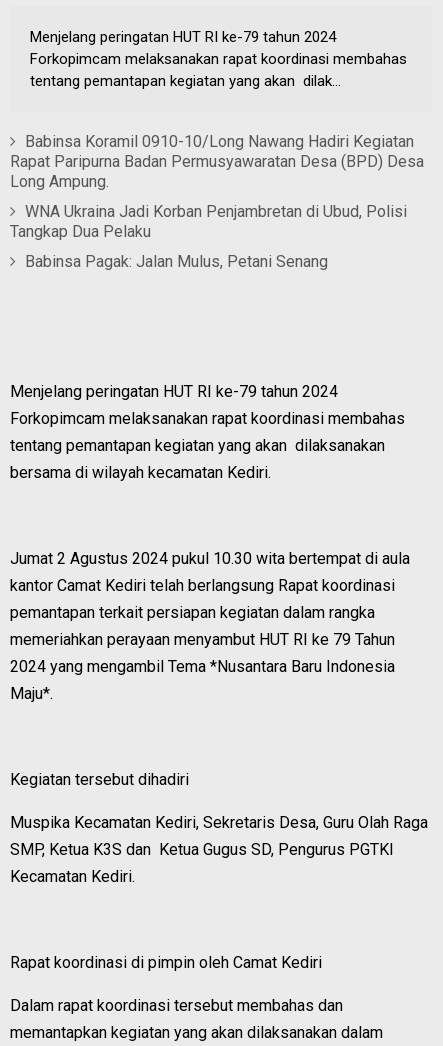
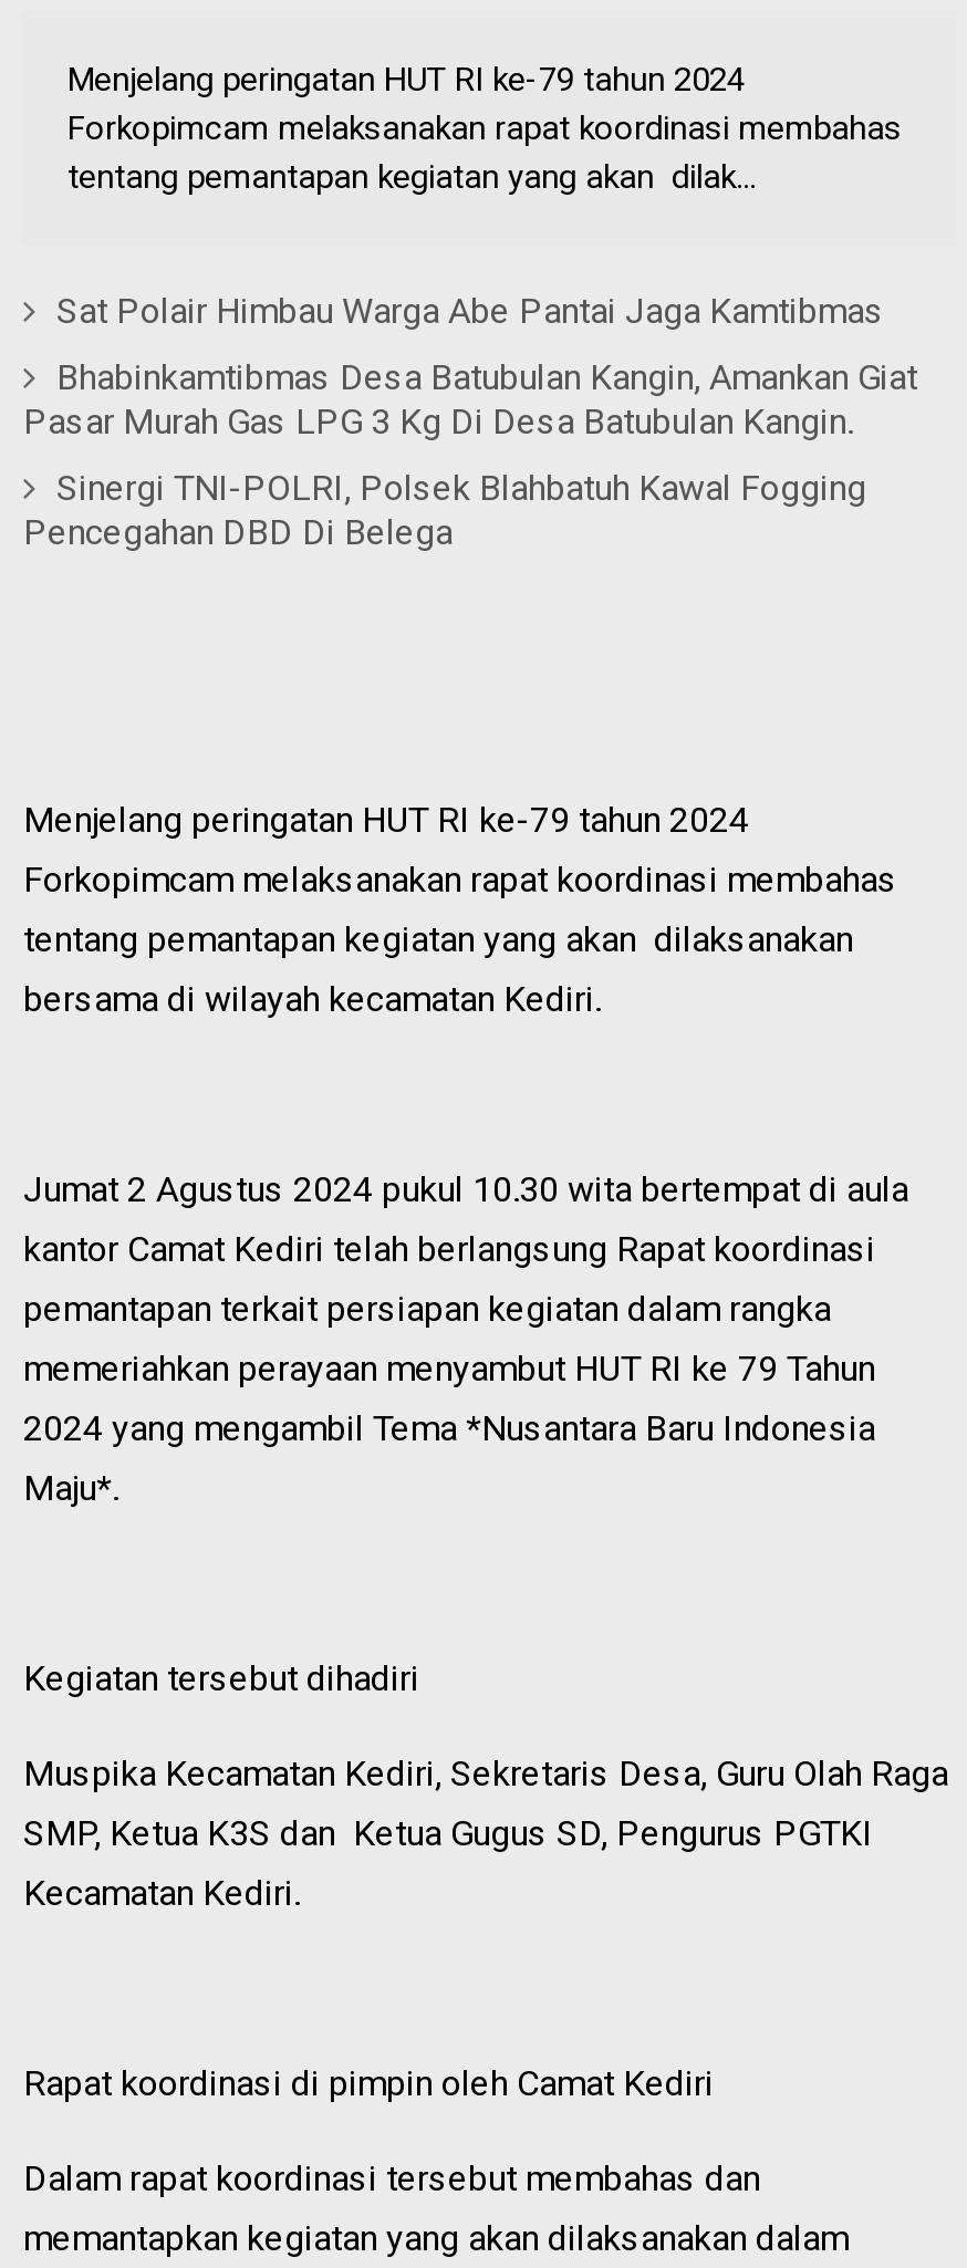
[10,132,424,191] Babinsa Koramil 0910-10/Long Nawang Hadiri Kegiatan | Rapat Paripurna Badan Permusyawaratan Desa (BPD) Desa | Long Ampung. -> [56,289,884,331] Sat Polair Himbau Warga Abe Pantai Jaga Kamtibmas
[10,202,407,241] WNA Ukraina Jadi Korban Penjambretan di Ubud, Polisi | Tangkap Dua Pelaku -> [23,356,917,442] Bhabinkamtibmas Desa Batubulan Kangin, Amankan Giat | Pasar Murah Gas LPG 3 Kg Di Desa Batubulan Kangin.
[25,252,328,271] Babinsa Pagak: Jalan Mulus, Petani Senang -> [23,466,866,553] Sinergi TNI-POLRI, Polsek Blahbatuh Kawal Fogging | Pencegahan DBD Di Belega

